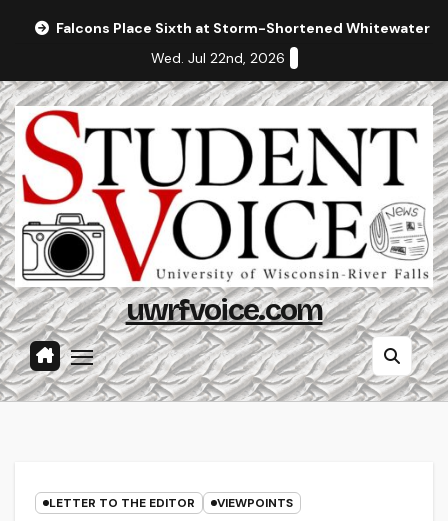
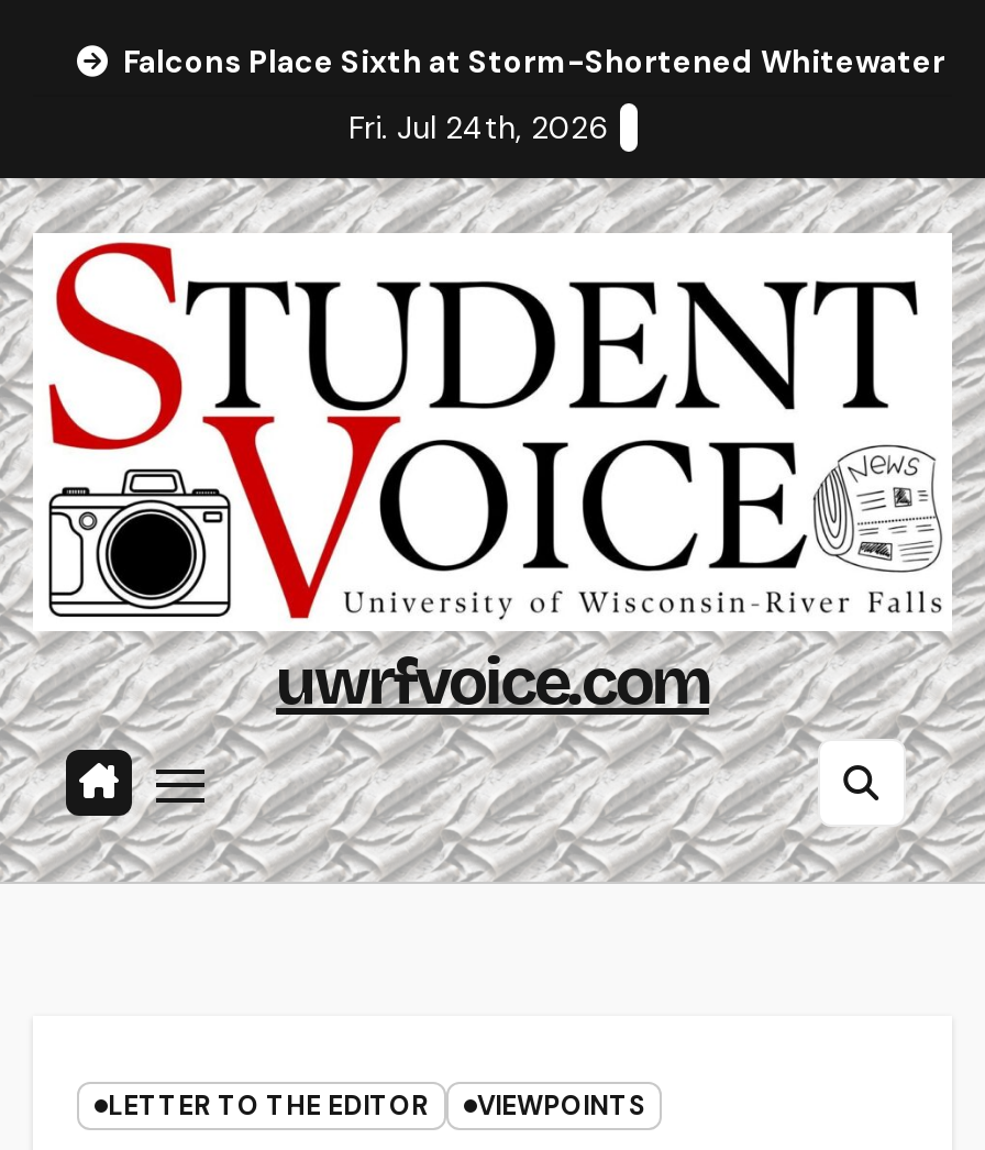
[150,49,284,67] Wed. Jul 22nd, 2026 -> [348,108,608,147] Fri. Jul 24th, 2026

